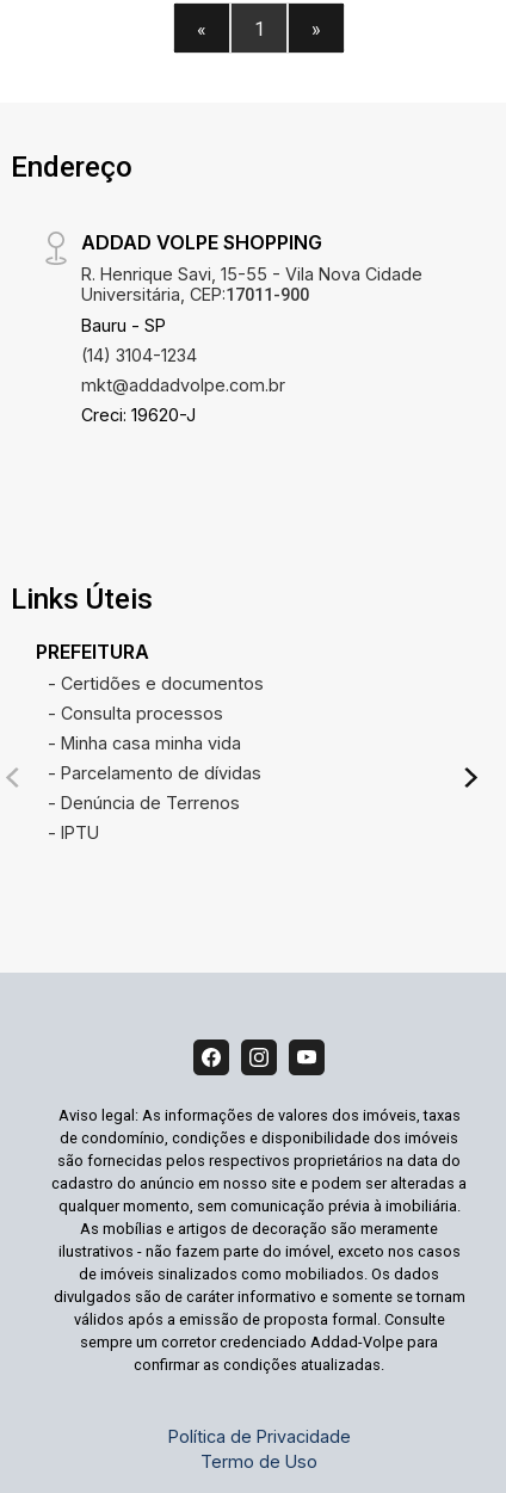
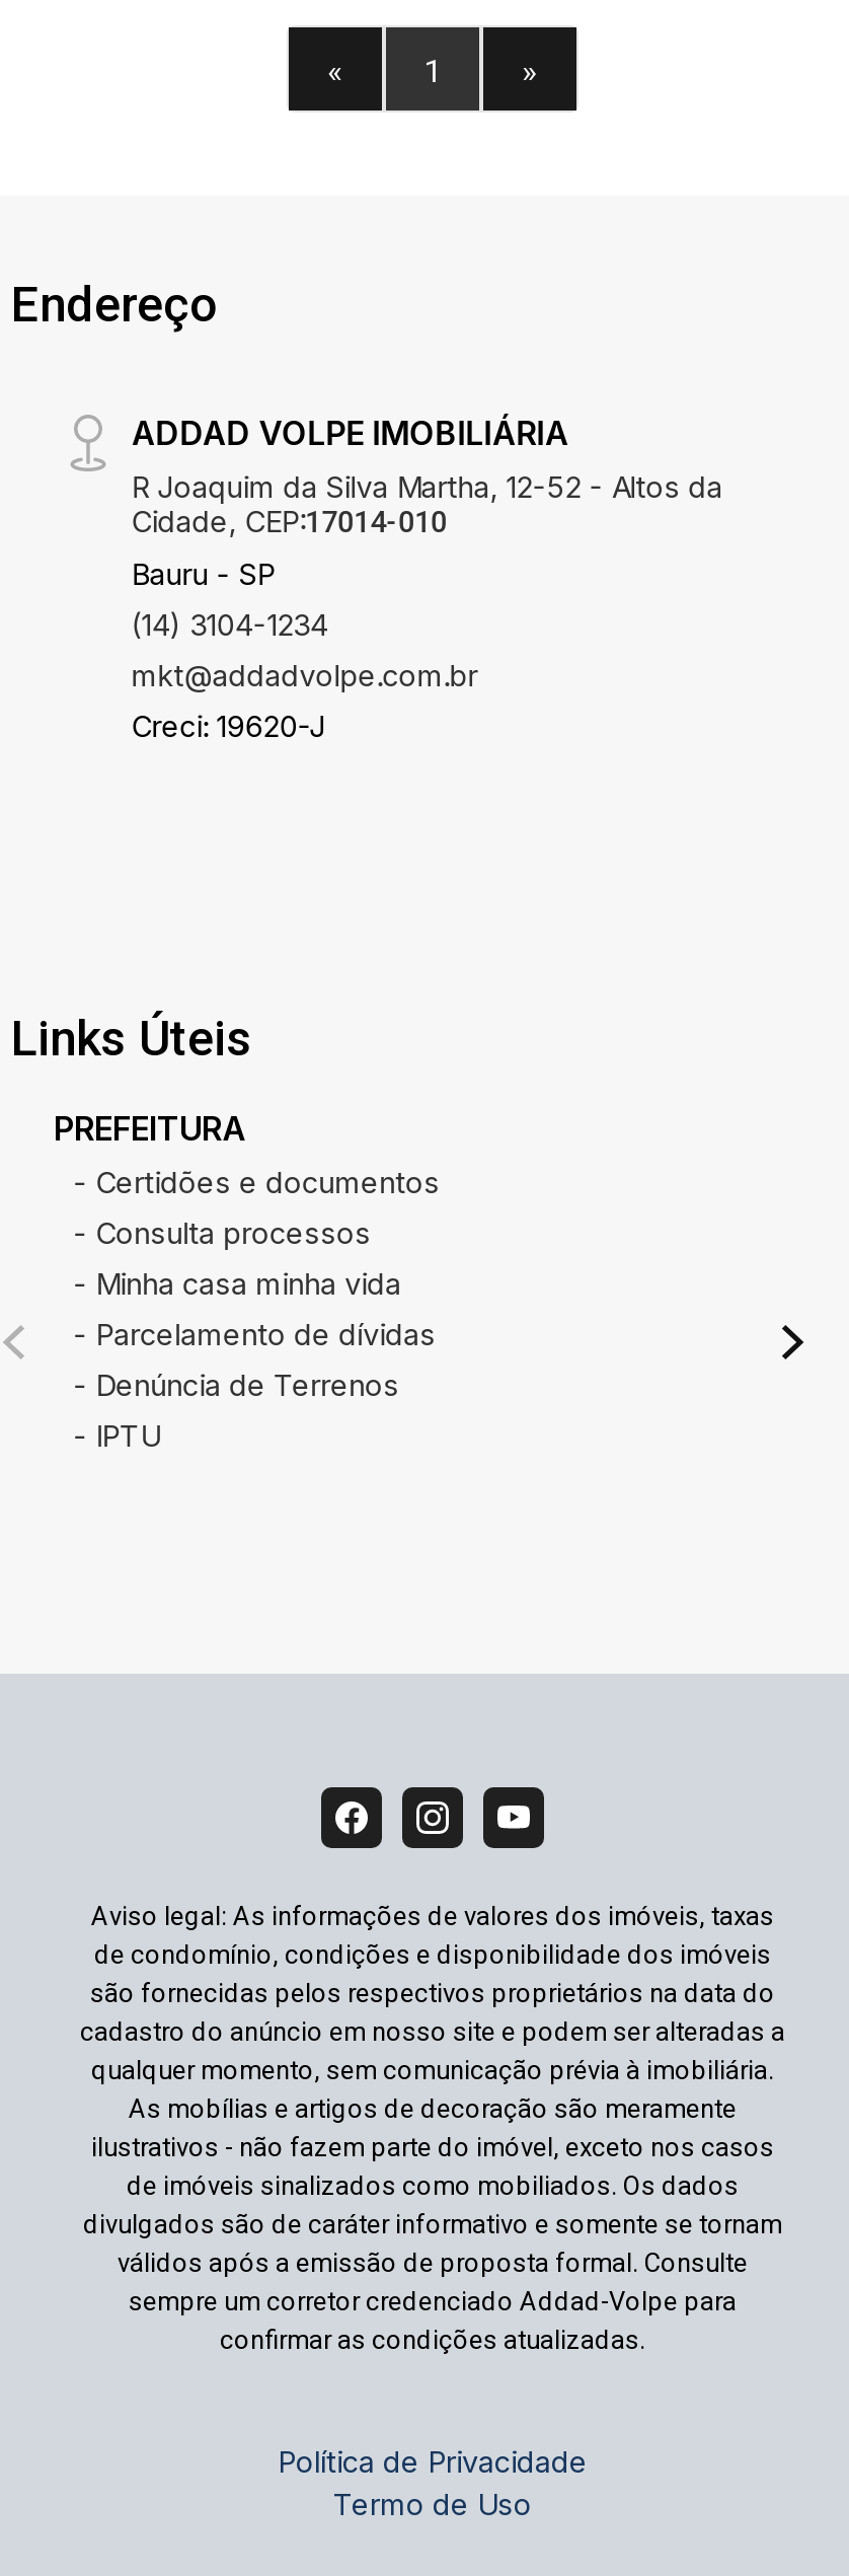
[81,231,423,306] ADDAD VOLPE SHOPPING | R. Henrique Savi, 15-55 - Vila Nova Cidade | Universitária, CEP:17011-900 -> [131,413,723,541] ADDAD VOLPE IMOBILIÁRIA | R Joaquim da Silva Martha, 12-52 - Altos da | Cidade, CEP:17014-010

